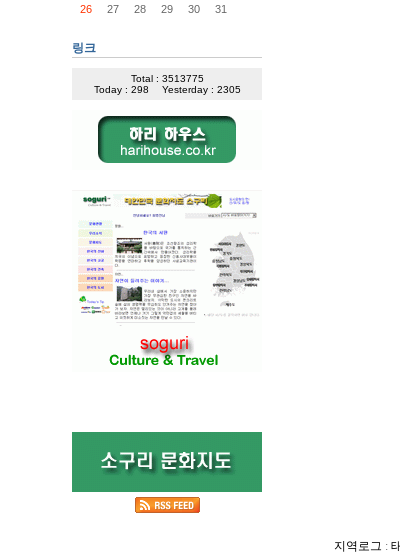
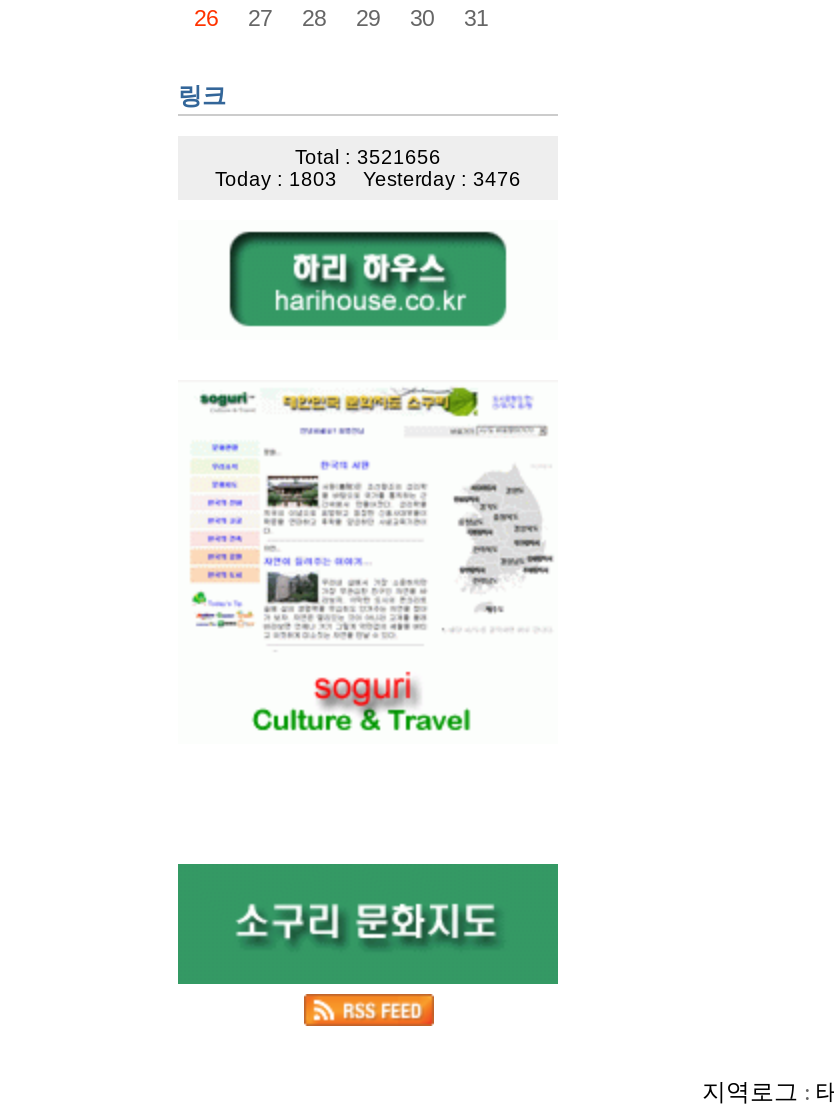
[130,72,203,83] Total : 3513775 -> [295,145,441,167] Total : 3521656
[93,83,148,94] Today : 298 -> [215,167,337,189] Today : 1803
[161,83,240,94] Yesterday : 2305 -> [363,167,521,189] Yesterday : 3476

